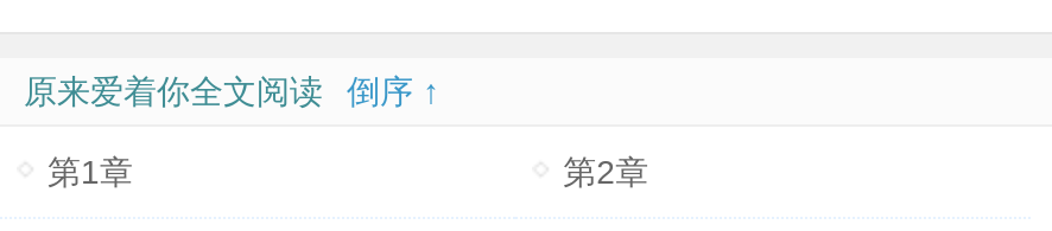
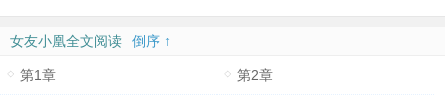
[24,73,323,111] 原来爱着你全文阅读 -> [10,33,122,49] 女友小凰全文阅读

